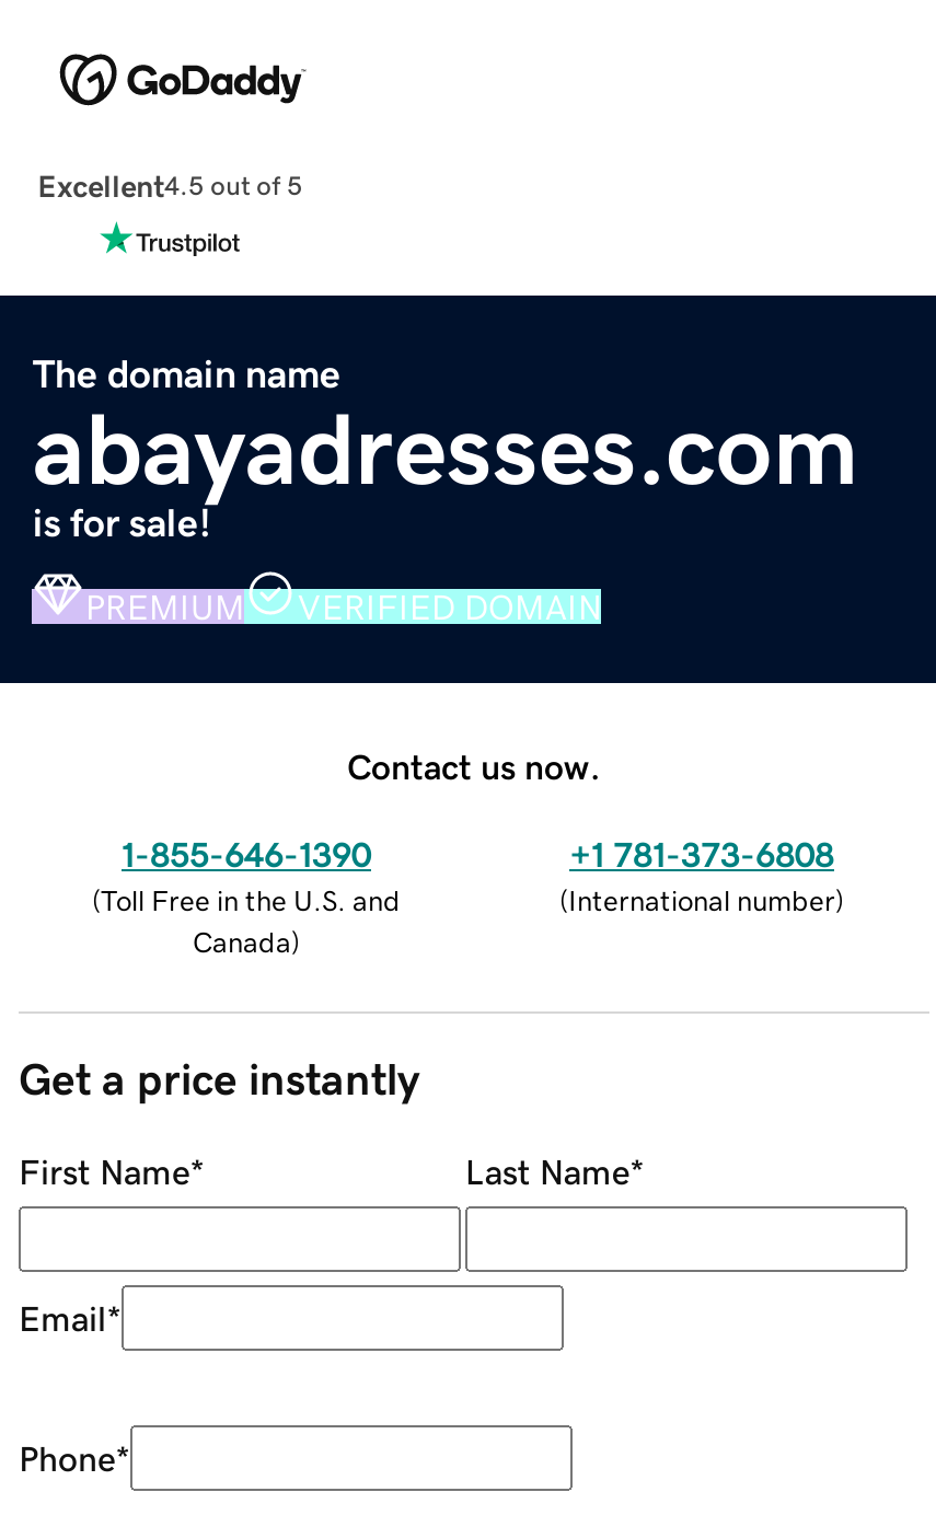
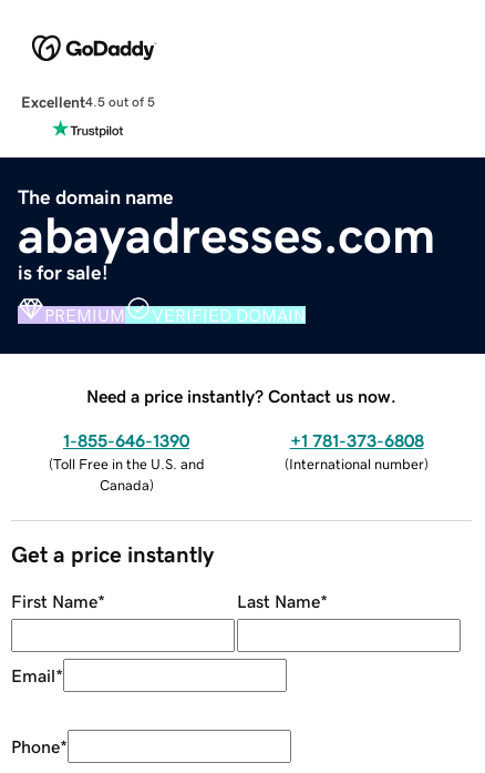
[347,748,601,783] Contact us now. -> [86,387,396,404] Need a price instantly? Contact us now.

